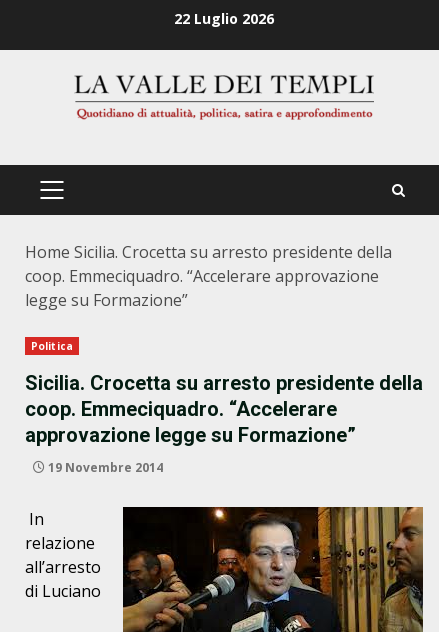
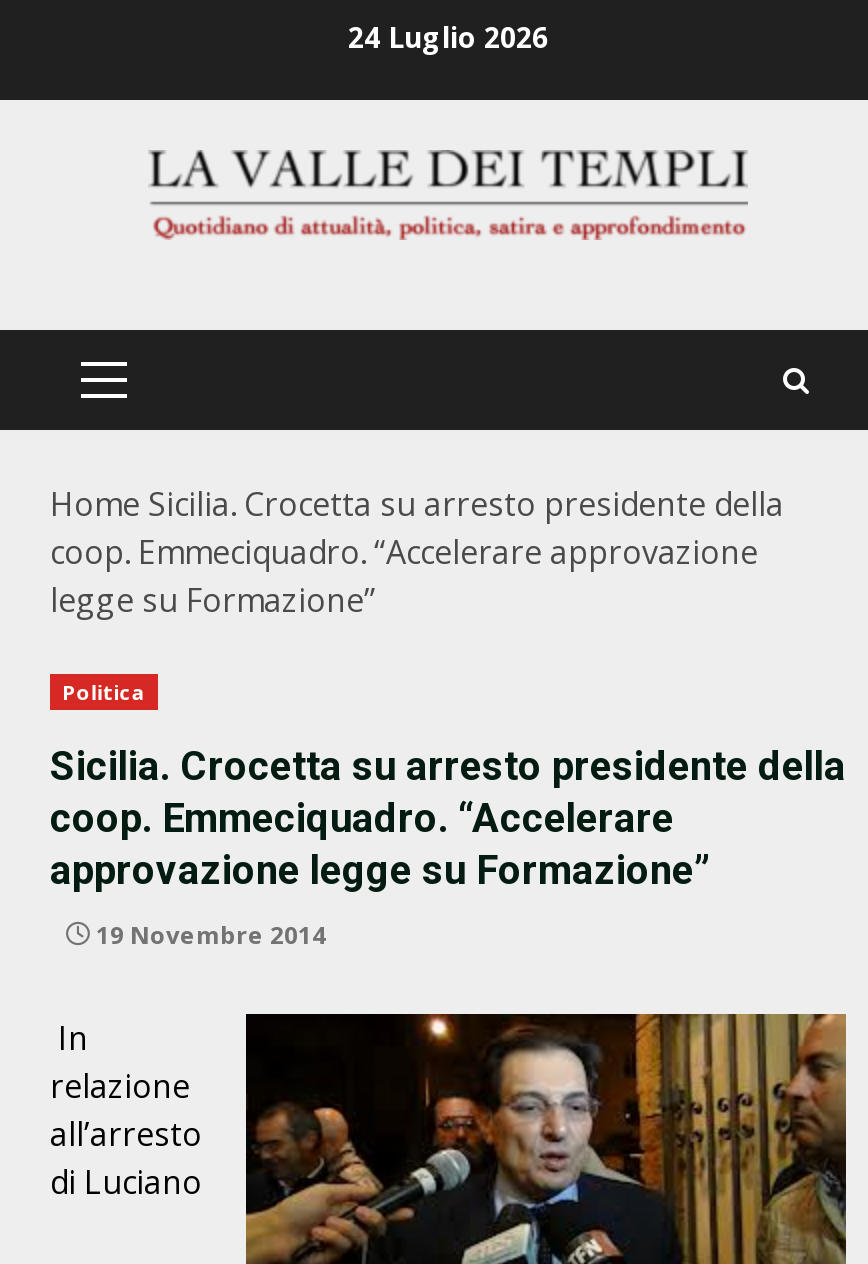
[174,8,274,27] 22 Luglio 2026 -> [348,17,548,55] 24 Luglio 2026

